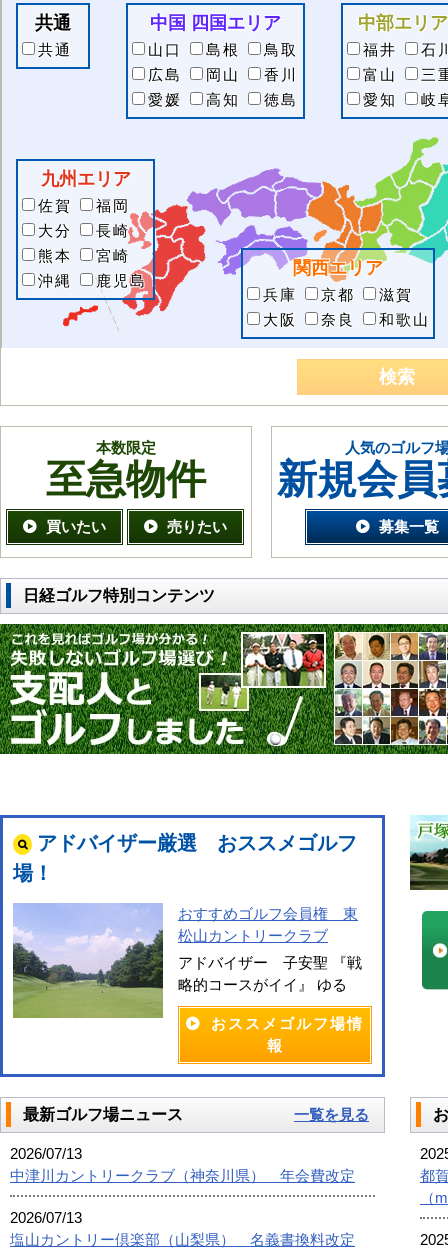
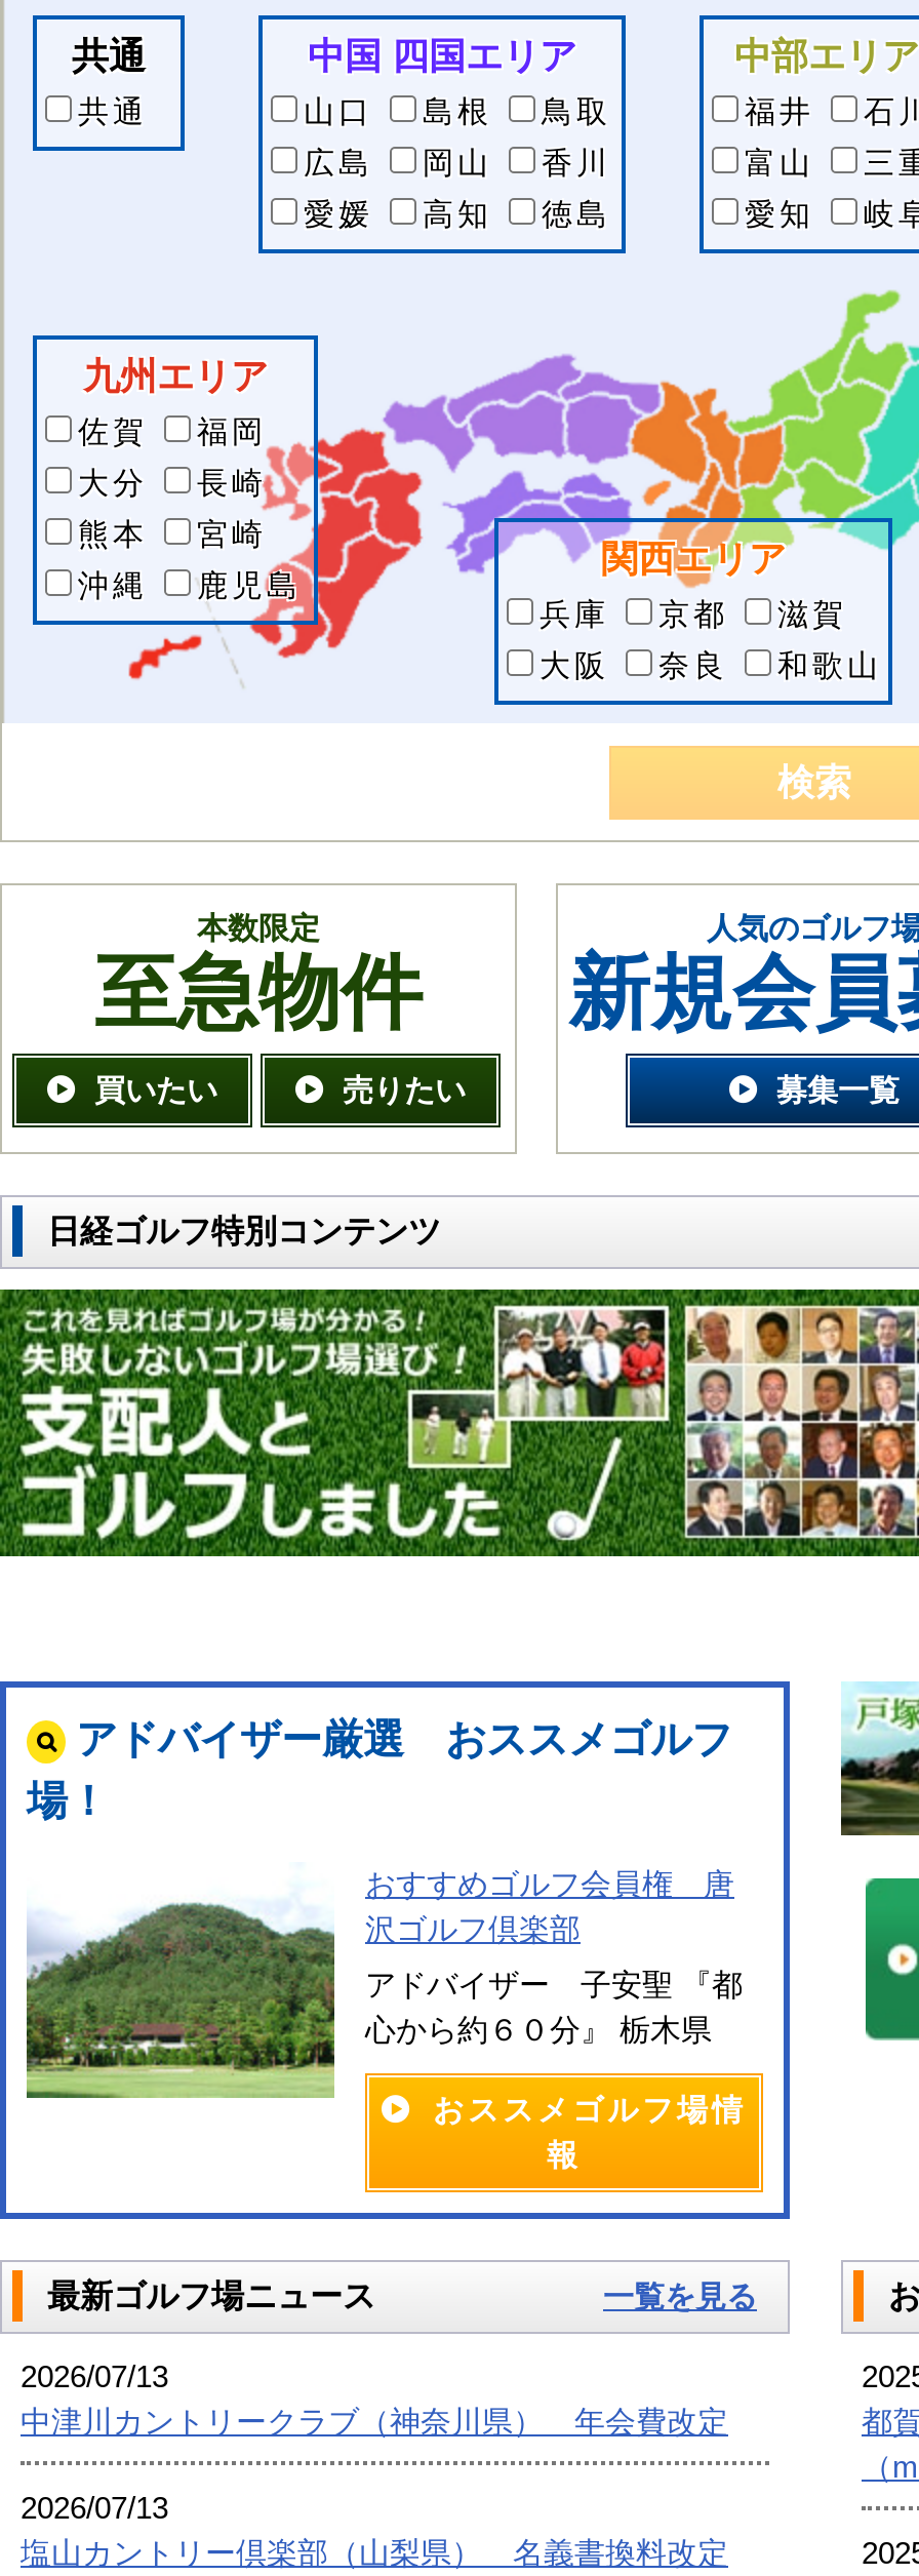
[12,903,358,1018] [image] | おすすめゴルフ会員権 東 | 松山カントリークラブ -> [27,1864,734,2098] [image] | おすすめゴルフ会員権 唐 | 沢ゴルフ倶楽部
[178,954,362,993] アドバイザー 子安聖 『戦 | 略的コースがイイ』 ゆる -> [365,1967,743,2047] アドバイザー 子安聖 『都 | 心から約６０分』 栃木県

